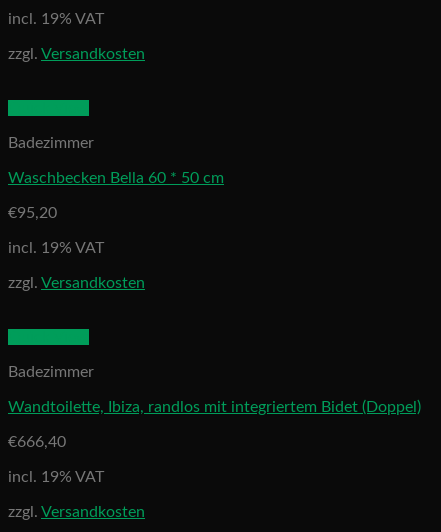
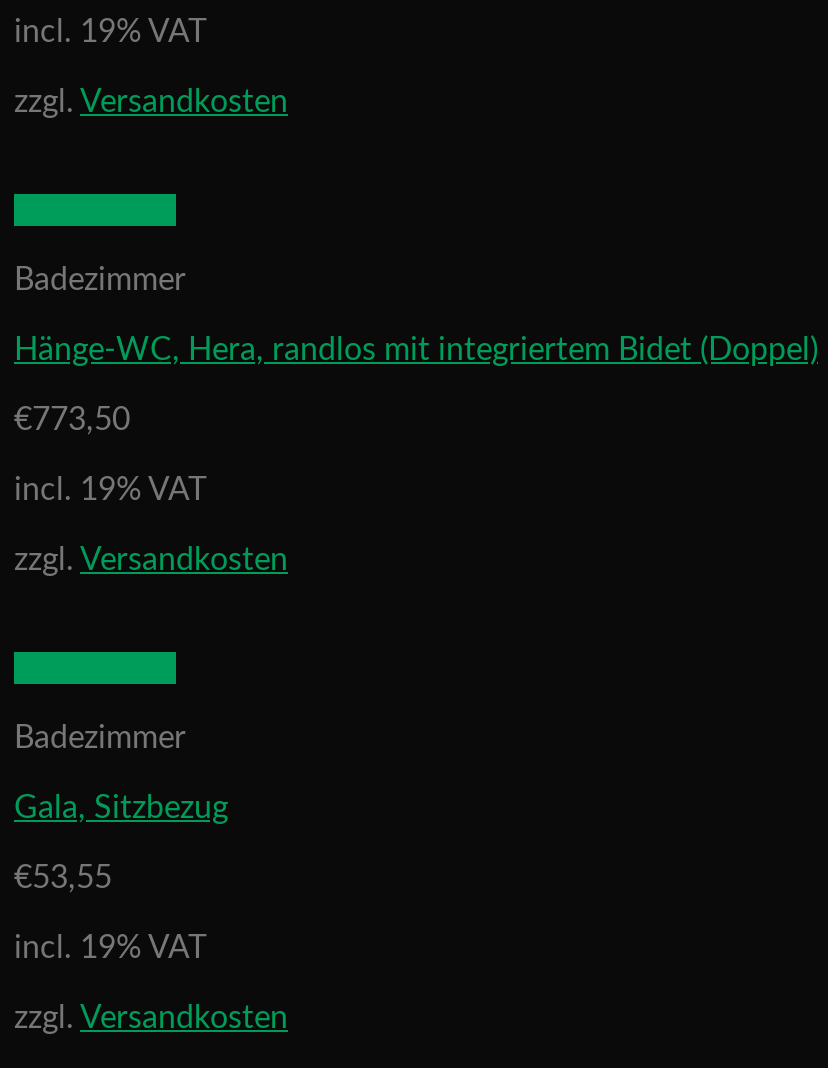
[8,170,224,186] Waschbecken Bella 60 * 50 cm -> [14,334,818,366] Hänge-WC, Hera, randlos mit integriertem Bidet (Doppel)
[8,205,57,221] €95,20 -> [14,404,130,436] €773,50
[8,399,421,415] Wandtoilette, Ibiza, randlos mit integriertem Bidet (Doppel) -> [14,792,228,824] Gala, Sitzbezug
[8,434,66,450] €666,40 -> [14,862,112,894] €53,55

